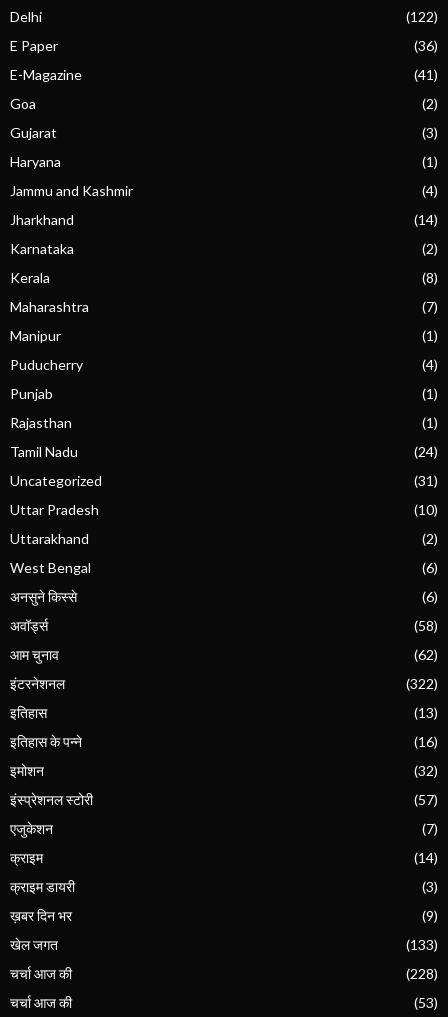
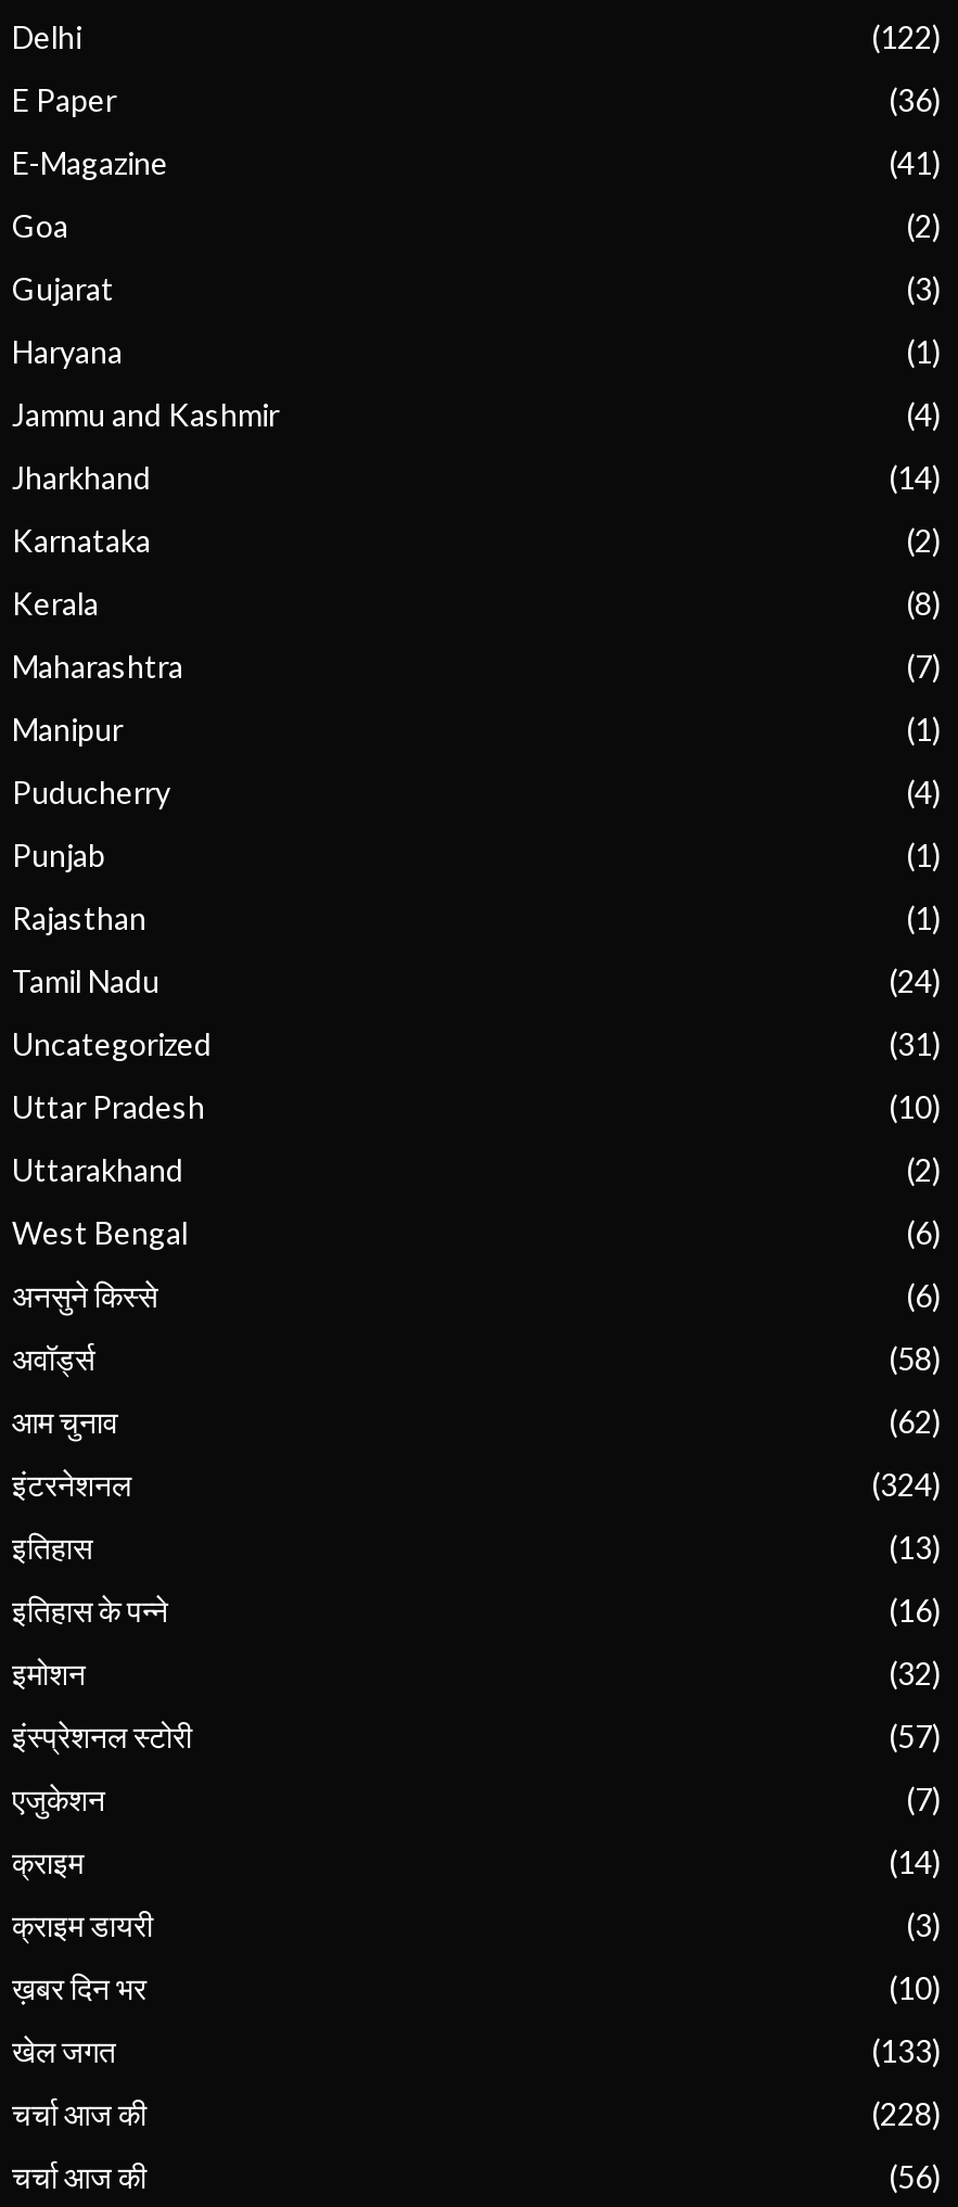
[406,675,438,692] (322) -> [871,1465,941,1502] (324)
[422,907,438,924] (9) -> [889,1969,941,2005] (10)
[414,994,438,1011] (53) -> [889,2157,941,2194] (56)

